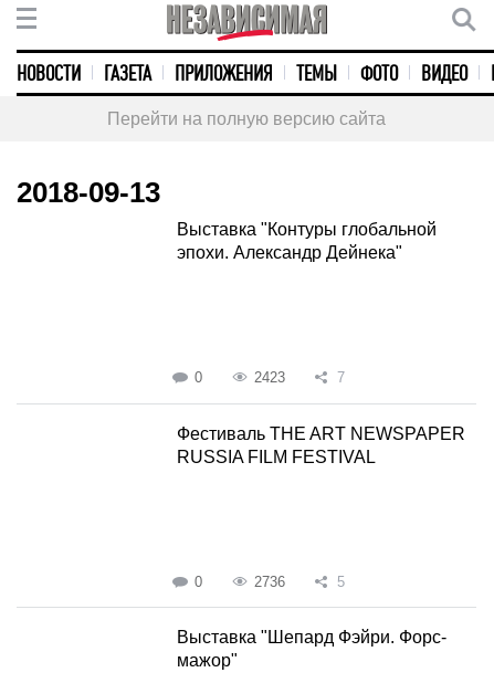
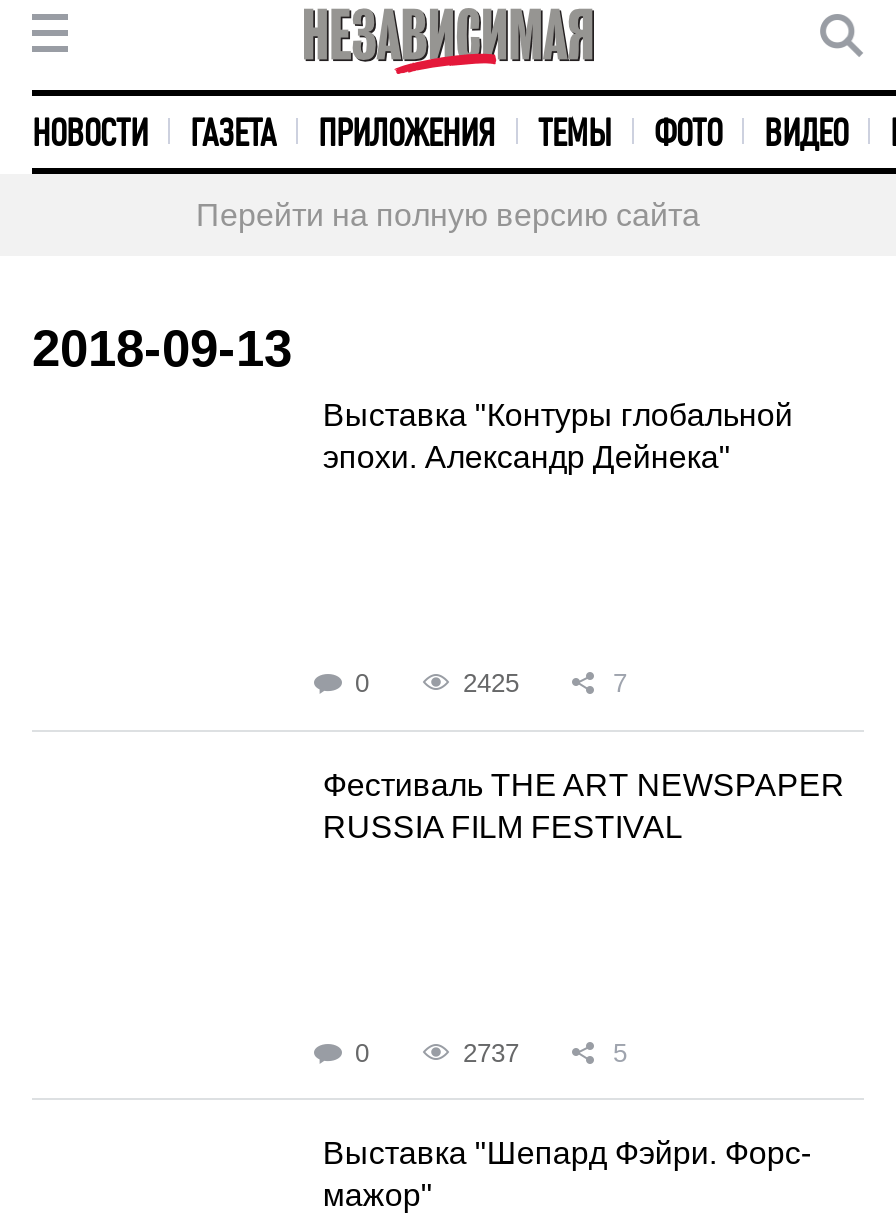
[255,369,286,386] 2423 -> [463,668,519,698] 2425
[255,573,286,590] 2736 -> [463,1037,519,1067] 2737

